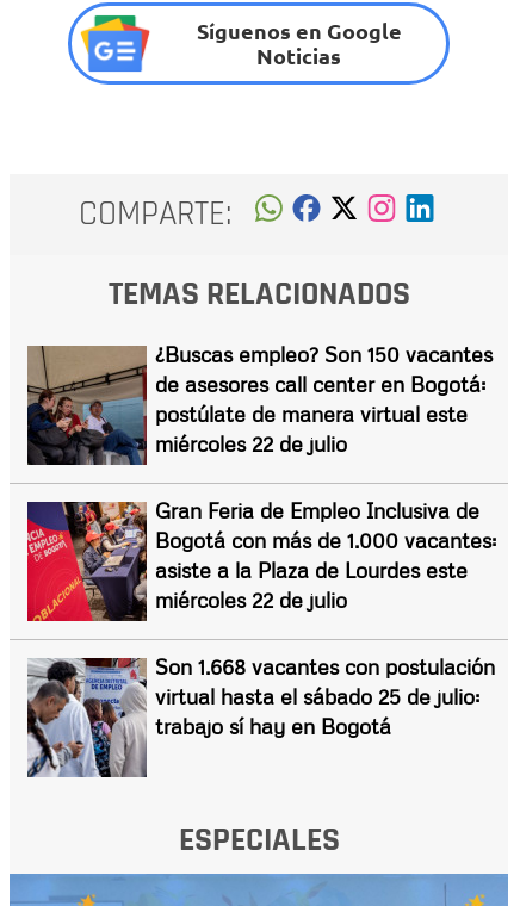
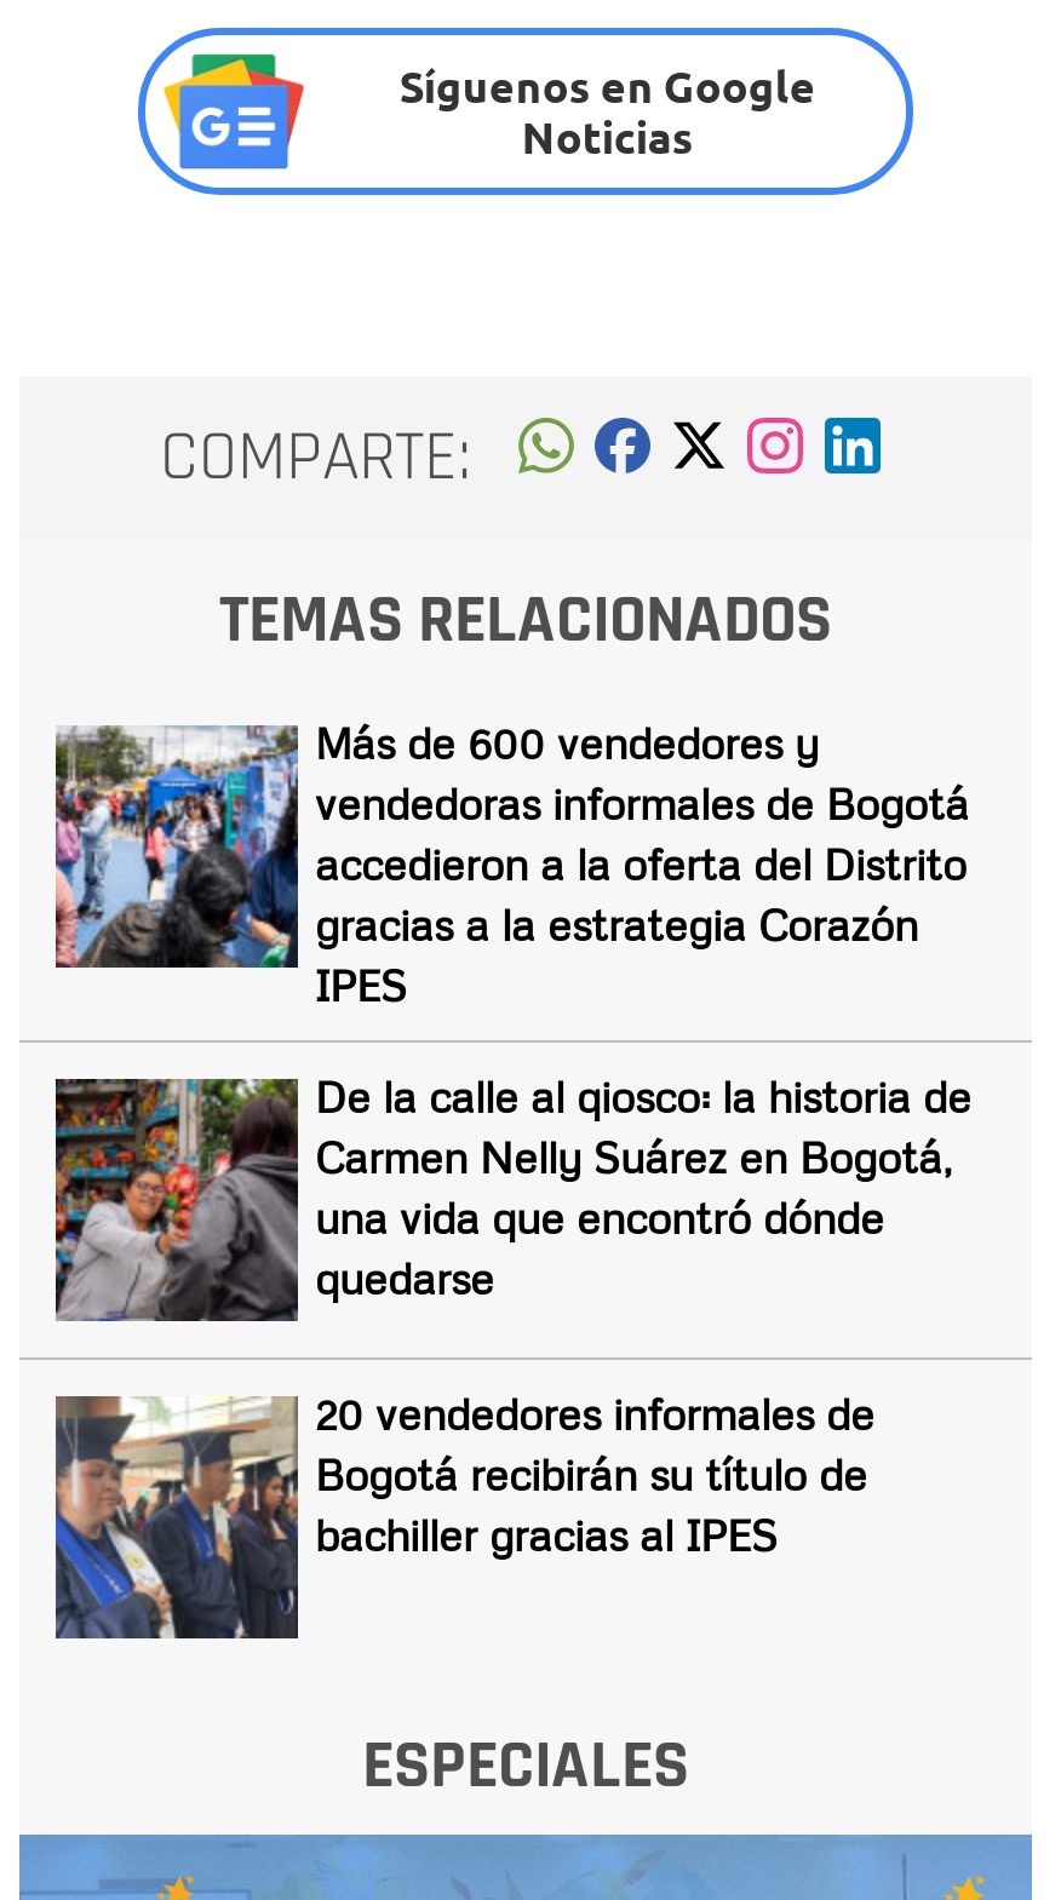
[26,340,493,465] [image] | ¿Buscas empleo? Son 150 vacantes | de asesores call center en Bogotá: | postúlate de manera virtual este | miércoles 22 de julio -> [53,715,969,1010] [image] | Más de 600 vendedores y | vendedoras informales de Bogotá | accedieron a la oferta del Distrito | gracias a la estrategia Corazón | IPES
[26,497,496,622] [image] | Gran Feria de Empleo Inclusiva de | Bogotá con más de 1.000 vacantes: | asiste a la Plaza de Lourdes este | miércoles 22 de julio -> [53,1068,971,1324] [image] | De la calle al qiosco: la historia de | Carmen Nelly Suárez en Bogotá, | una vida que encontró dónde | quedarse
[26,653,495,777] [image] | Son 1.668 vacantes con postulación | virtual hasta el sábado 25 de julio: | trabajo sí hay en Bogotá -> [53,1386,874,1641] [image] | 20 vendedores informales de | Bogotá recibirán su título de | bachiller gracias al IPES

